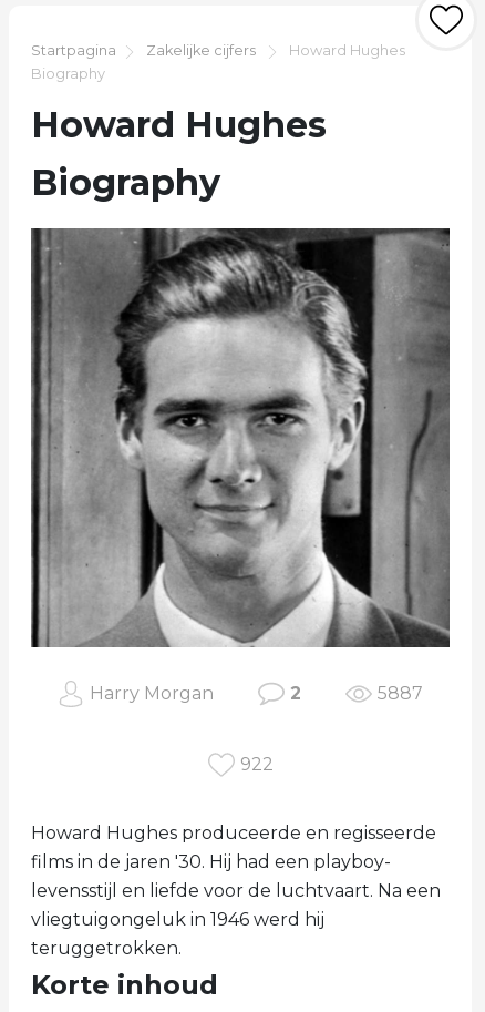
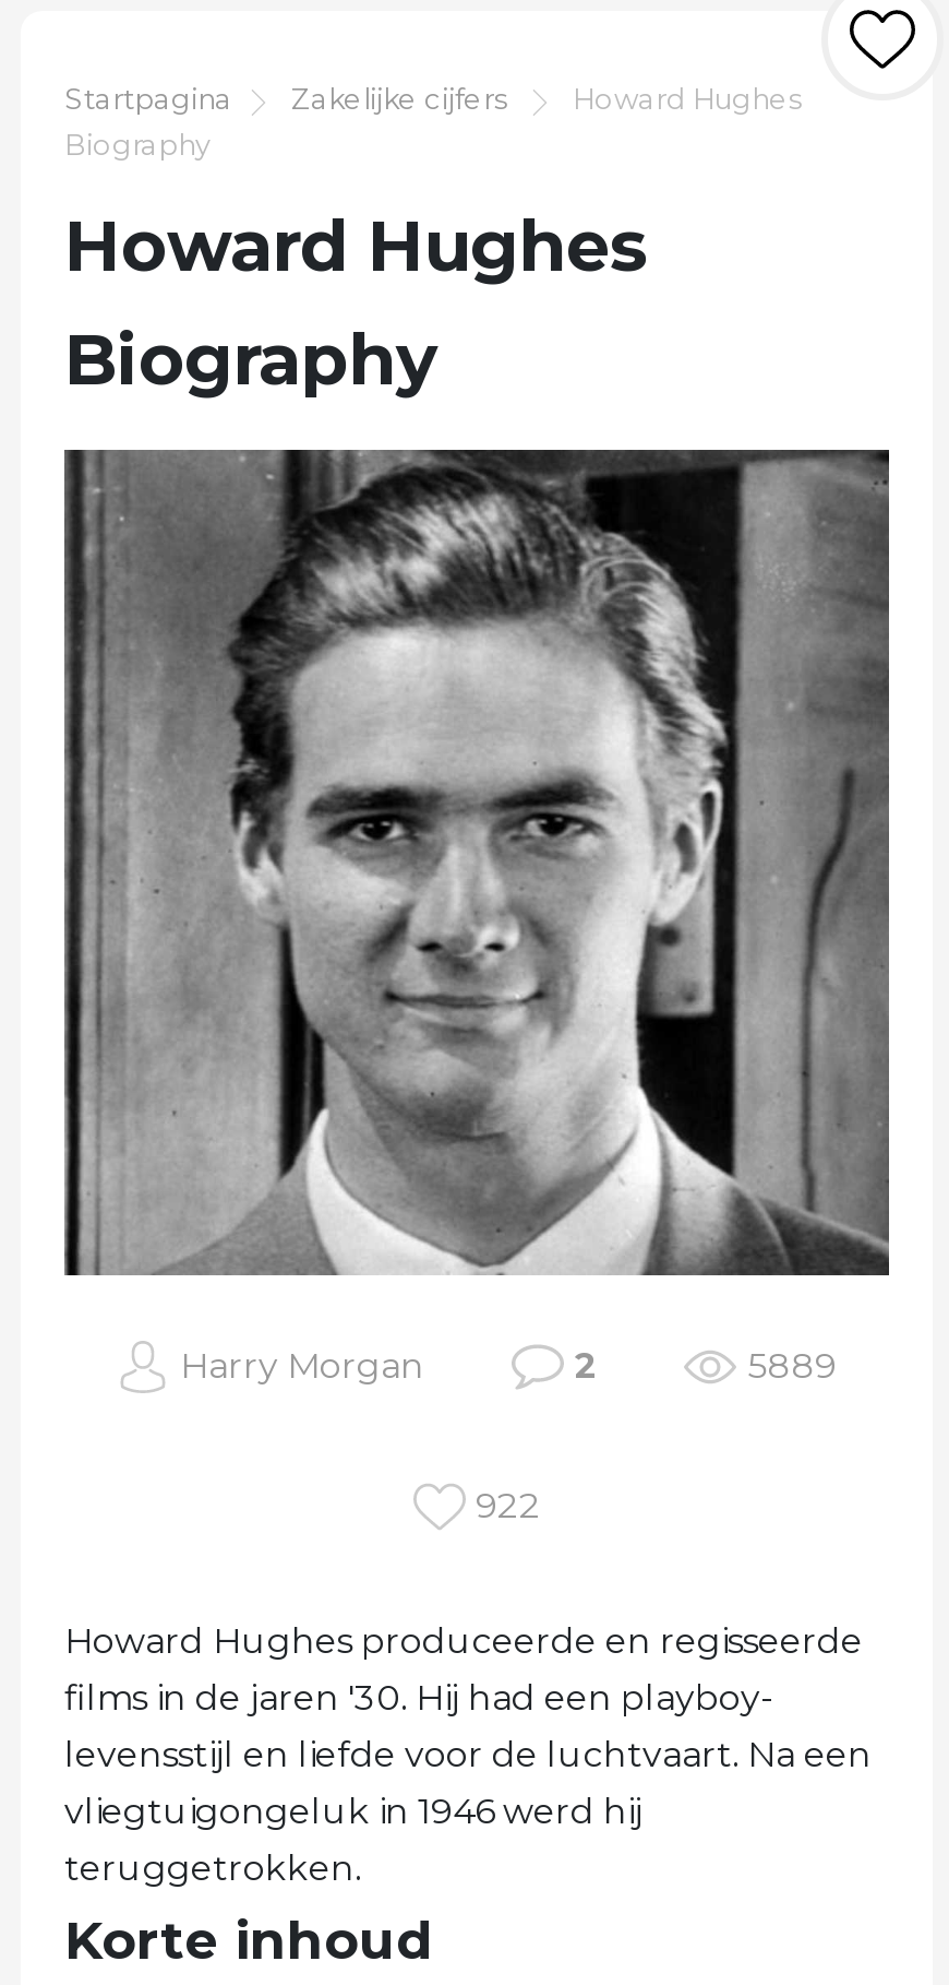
[378,683,423,704] 5887 -> [747,1345,837,1387] 5889

